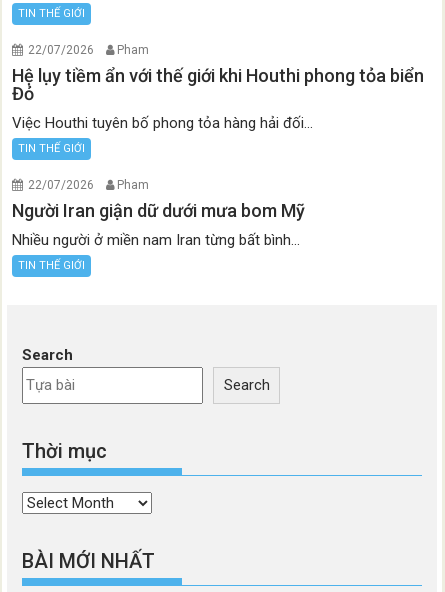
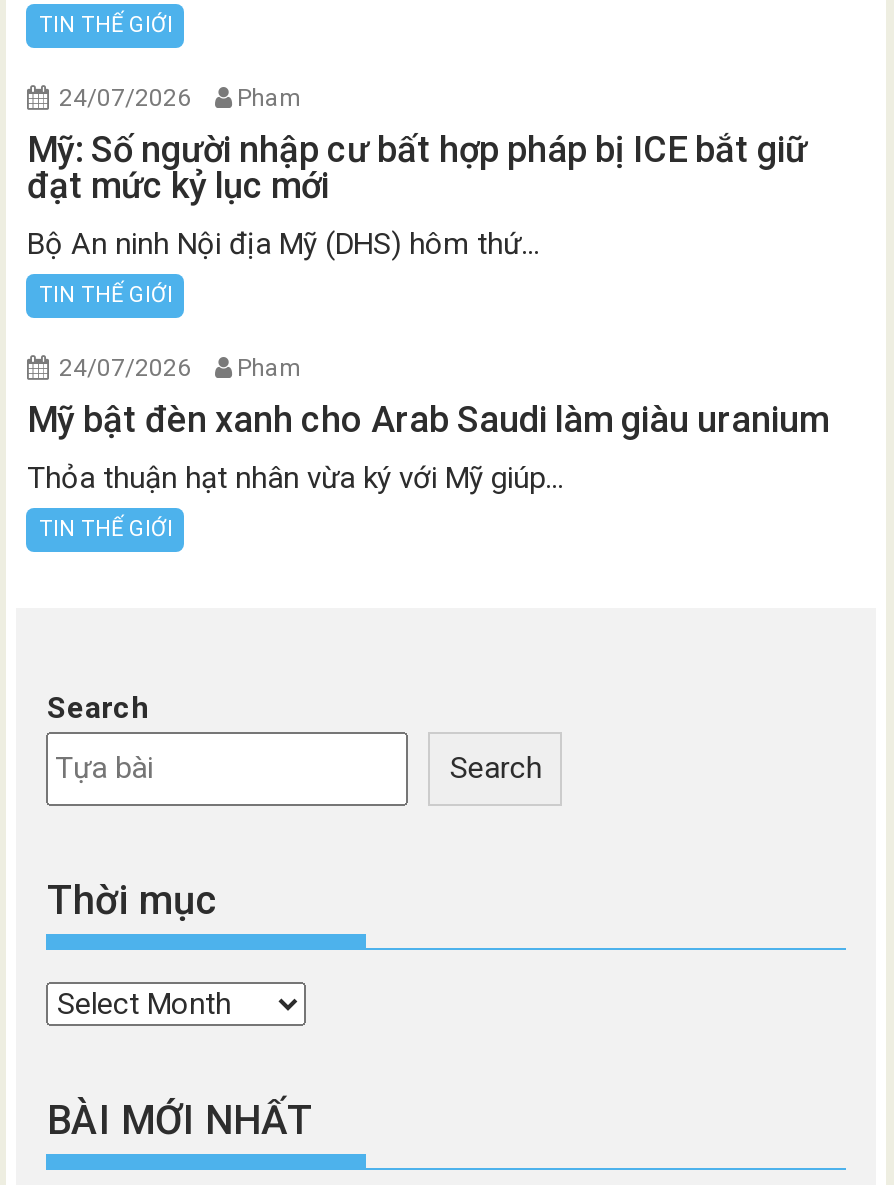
[28,43,149,57] 22/07/2026 Pham -> [59,85,301,113] 24/07/2026 Pham
[12,65,424,104] Hệ lụy tiềm ẩn với thế giới khi Houthi phong tỏa biển | Đỏ -> [27,129,807,207] Mỹ: Số người nhập cư bất hợp pháp bị ICE bắt giữ | đạt mức kỷ lục mới
[12,114,313,132] Việc Houthi tuyên bố phong tỏa hàng hải đối... -> [27,227,539,263] Bộ An ninh Nội địa Mỹ (DHS) hôm thứ...
[28,178,149,192] 22/07/2026 Pham -> [59,355,301,383] 24/07/2026 Pham
[12,200,305,221] Người Iran giận dữ dưới mưa bom Mỹ -> [27,399,829,441] Mỹ bật đèn xanh cho Arab Saudi làm giàu uranium
[12,231,300,249] Nhiều người ở miền nam Iran từng bất bình... -> [27,461,563,497] Thỏa thuận hạt nhân vừa ký với Mỹ giúp...

